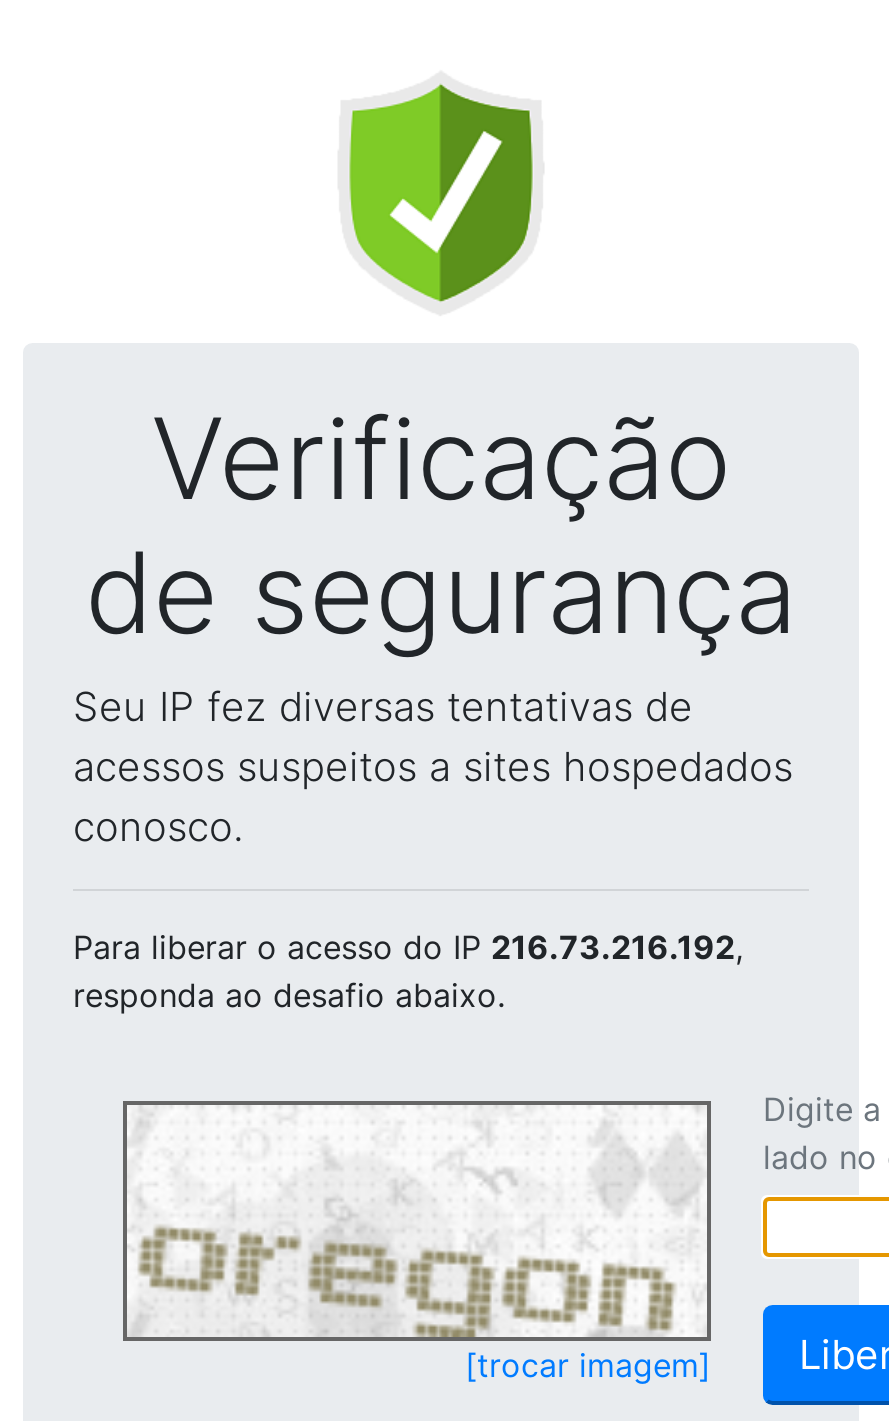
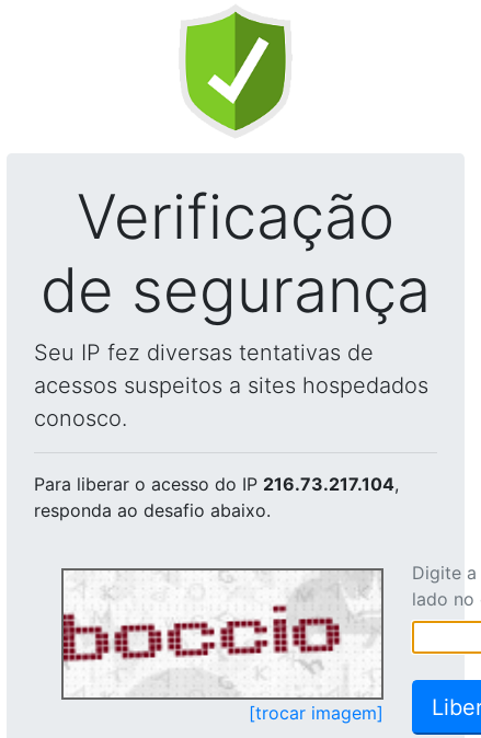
[73,927,743,967] Para liberar o acesso do IP 216.73.216.192, -> [34,473,399,495] Para liberar o acesso do IP 216.73.217.104,
[127,1107,691,1339] [image] -> [62,573,373,697] [image]

